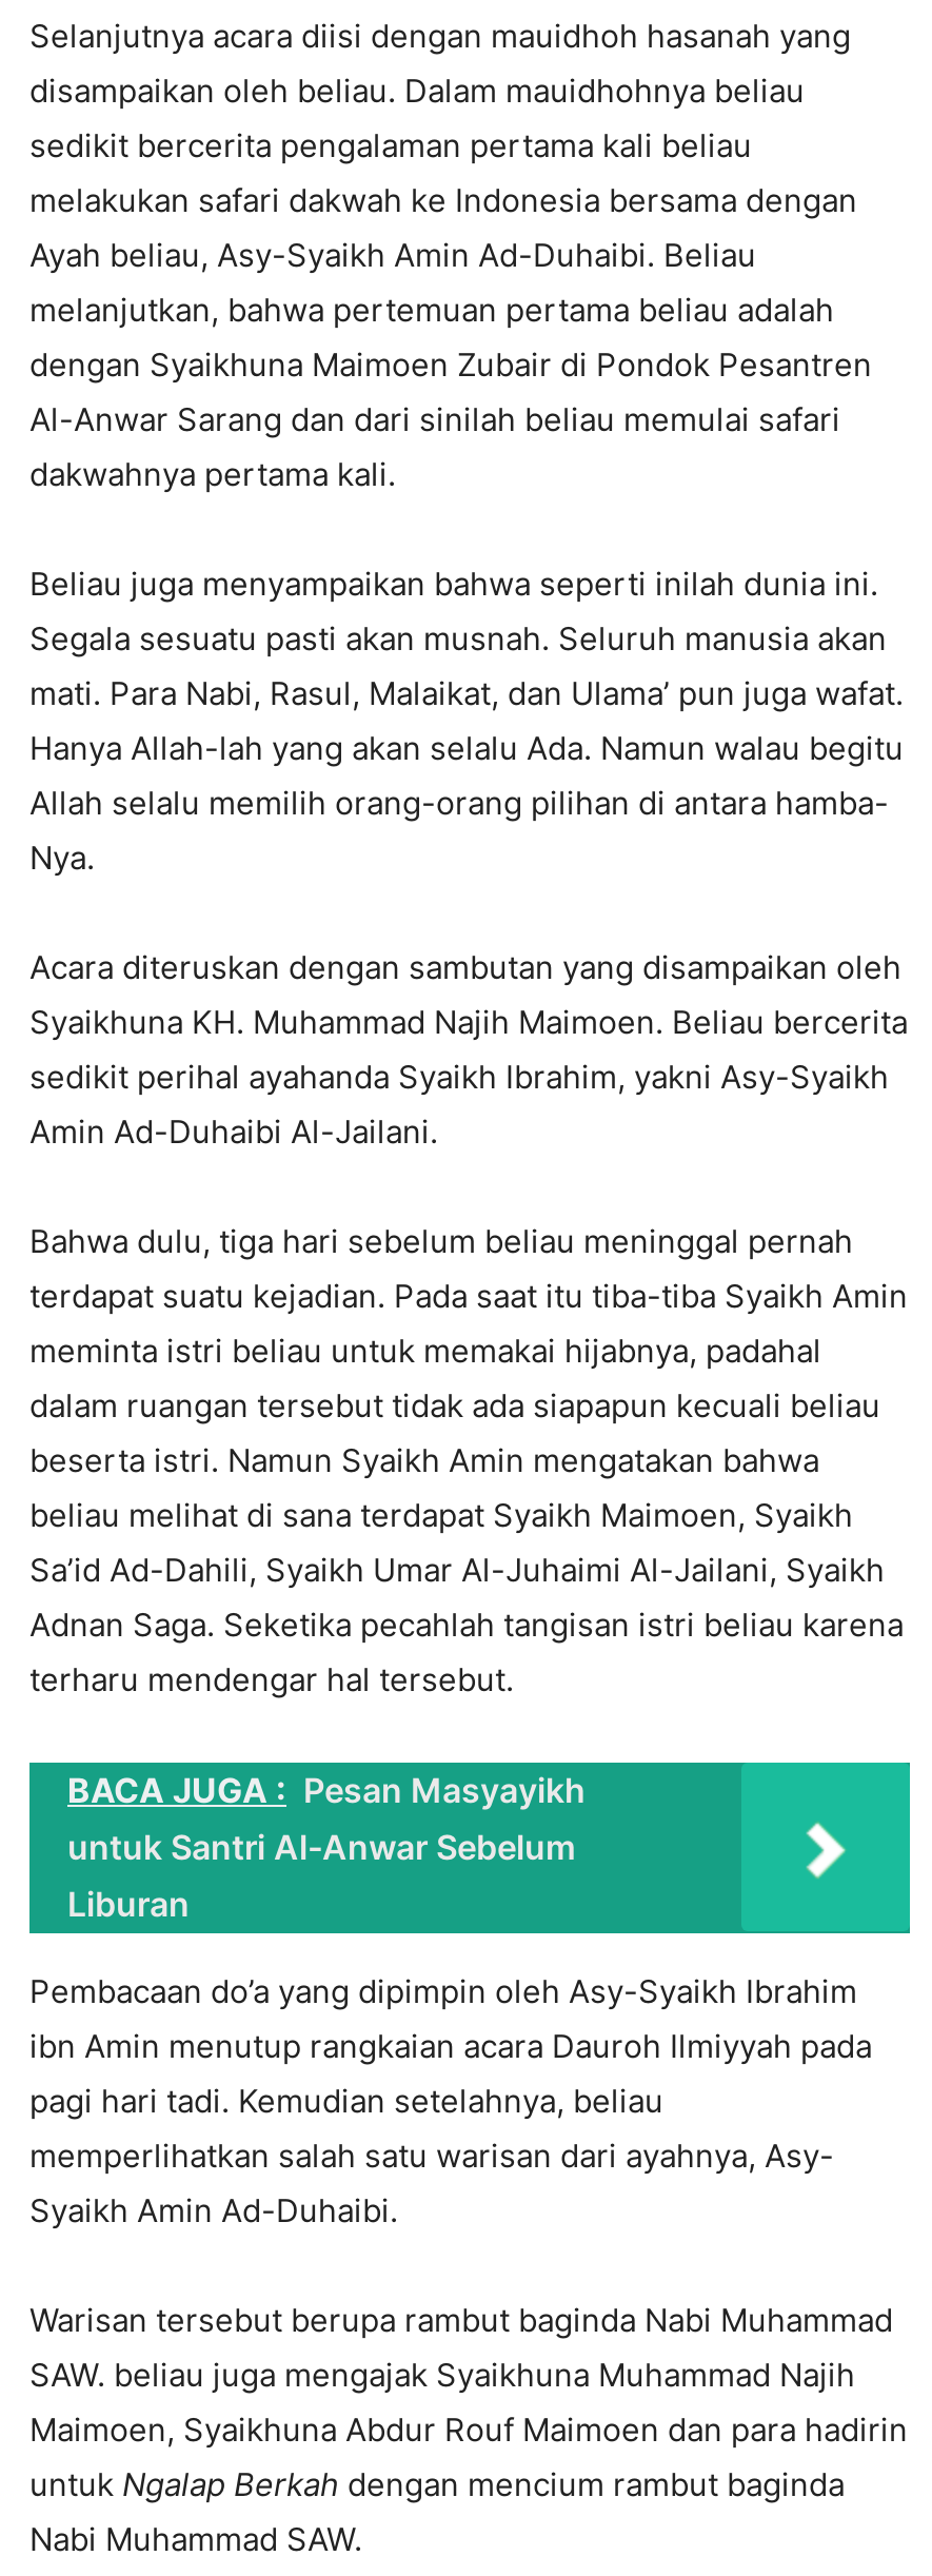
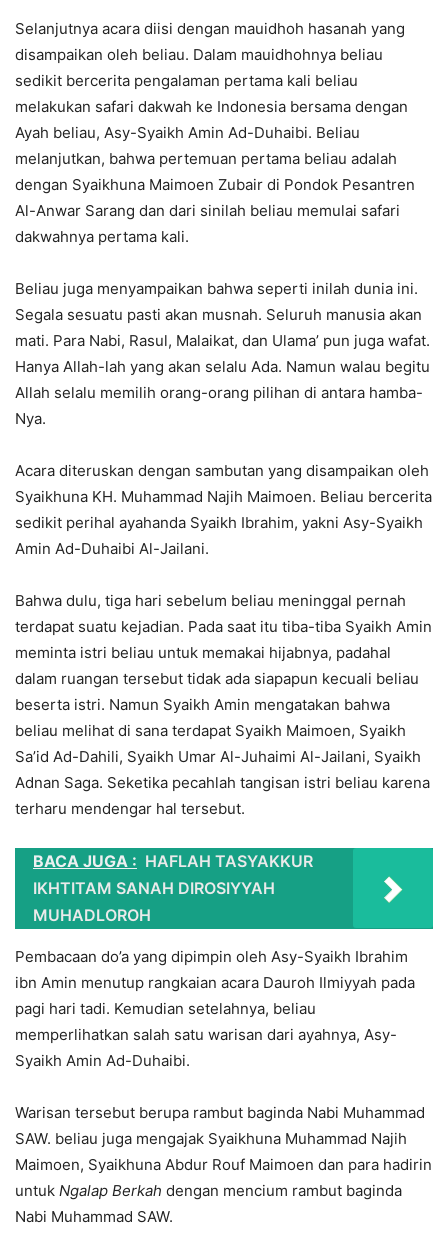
[67,1769,586,1925] BACA JUGA : Pesan Masyayikh | untuk Santri Al-Anwar Sebelum | Liburan -> [33,850,313,924] BACA JUGA : HAFLAH TASYAKKUR | IKHTITAM SANAH DIROSIYYAH | MUHADLOROH

